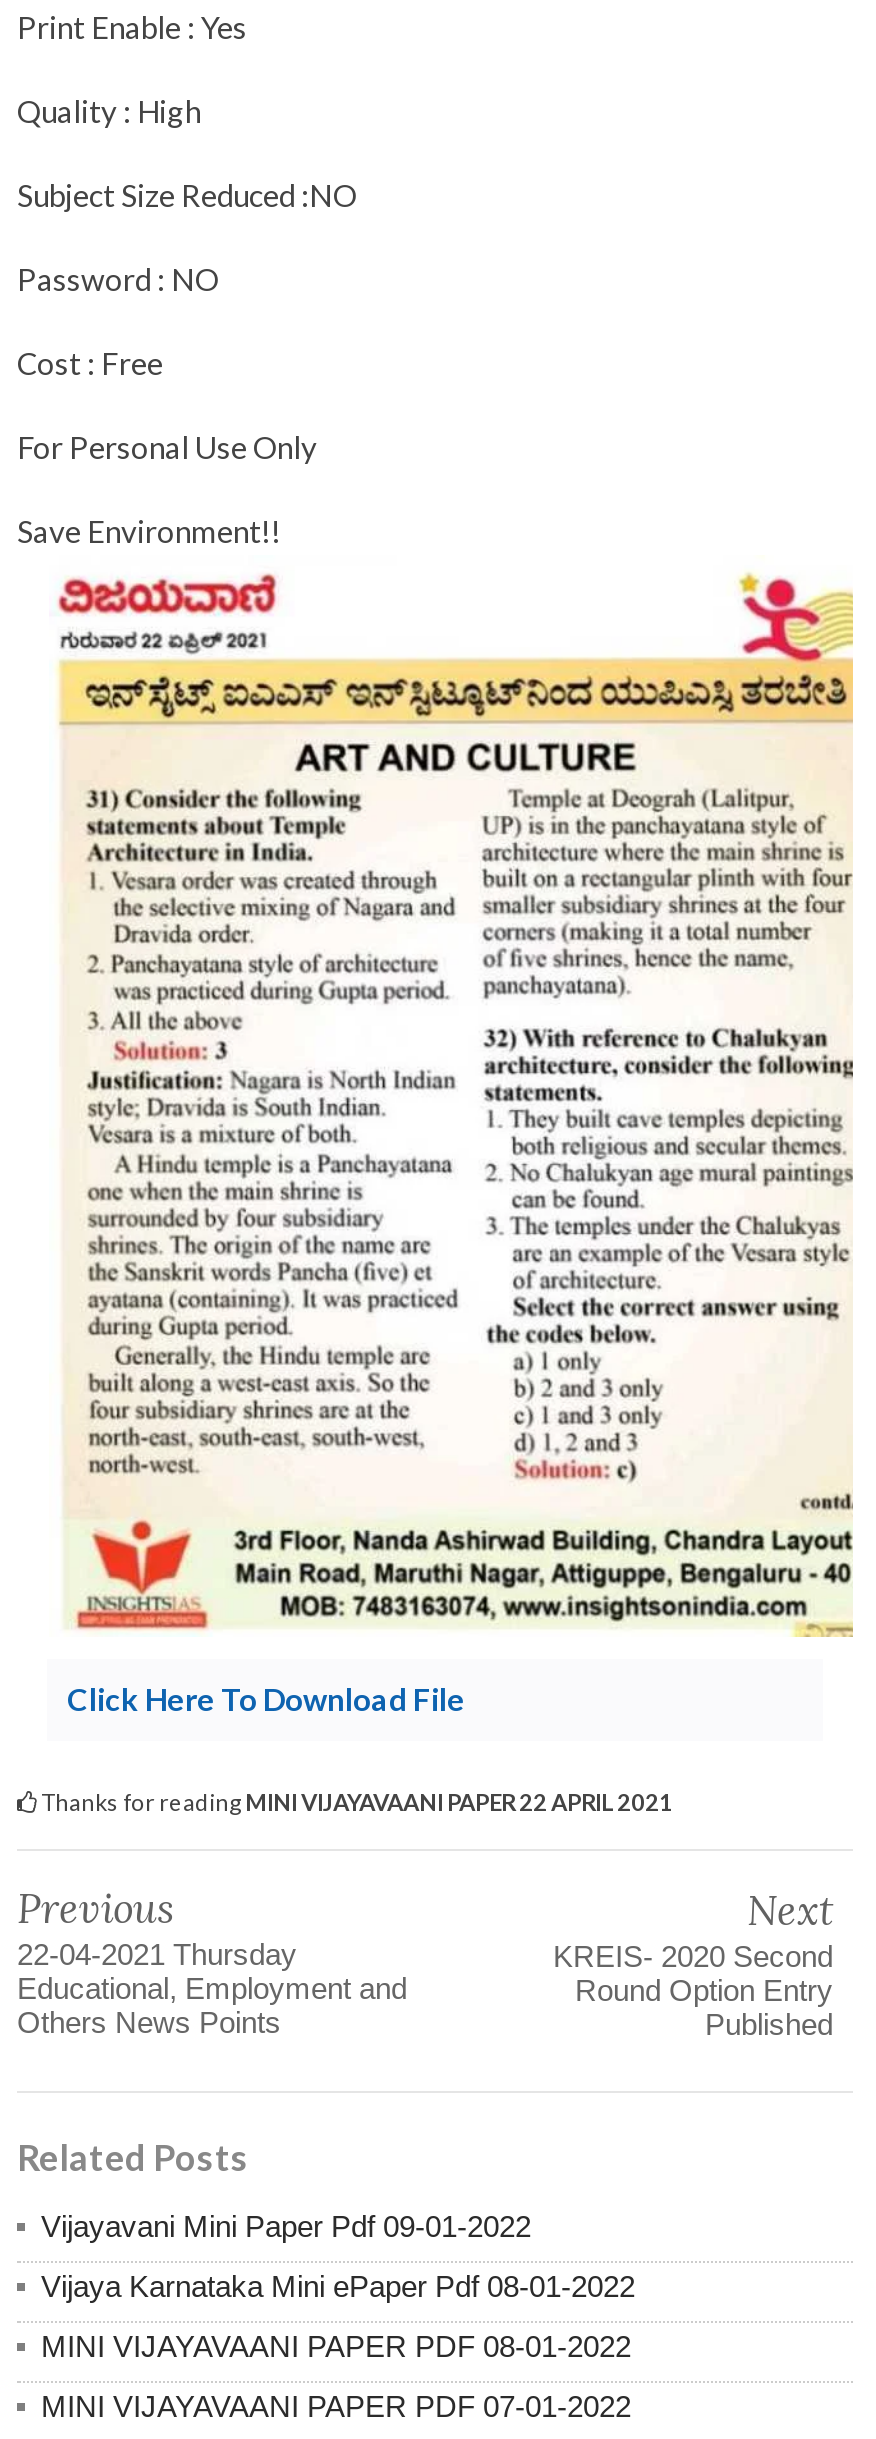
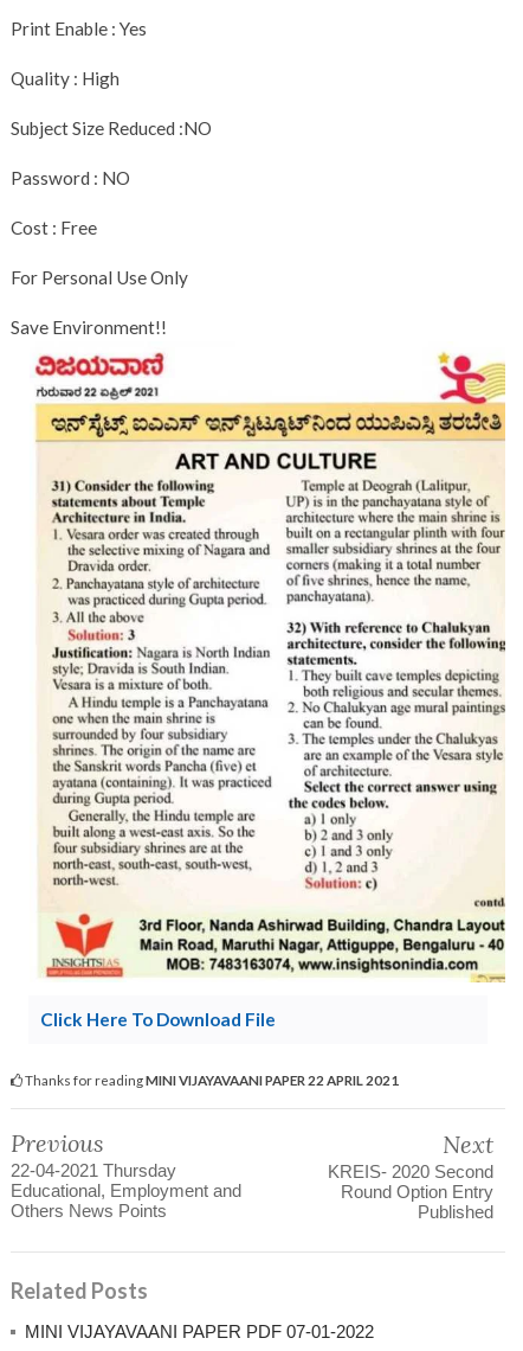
[41,2208,635,2362] Vijayavani Mini Paper Pdf 09-01-2022 | Vijaya Karnataka Mini ePaper Pdf 08-01-2022 | MINI VIJAYAVAANI PAPER PDF 08-01-2022 -> none

